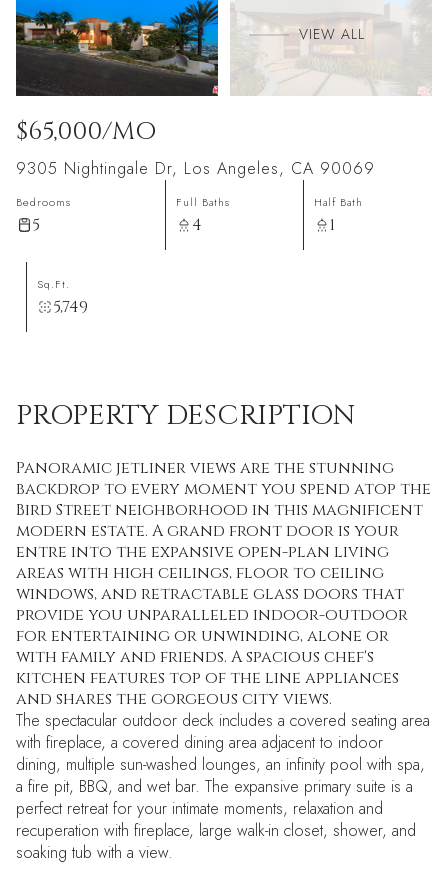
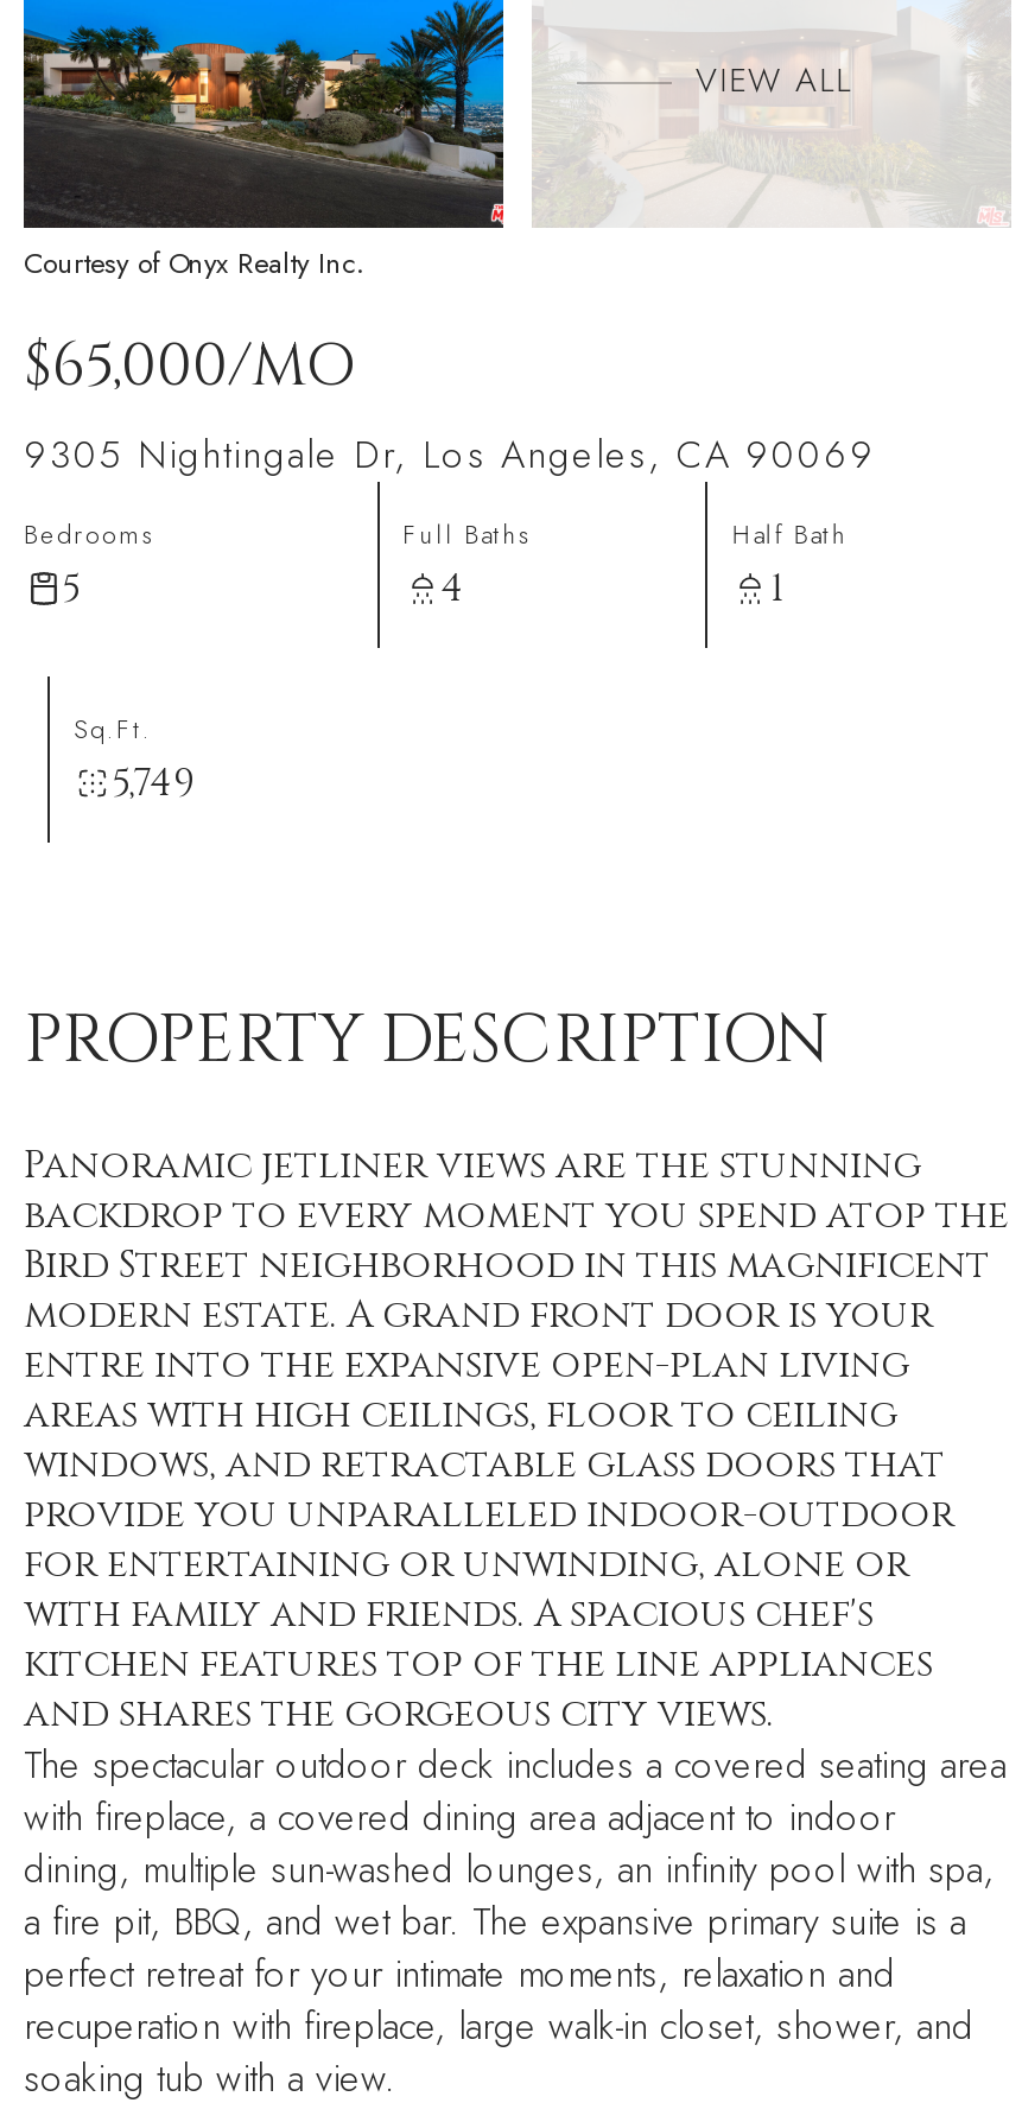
none -> [24,242,366,285] Courtesy of Onyx Realty Inc.

